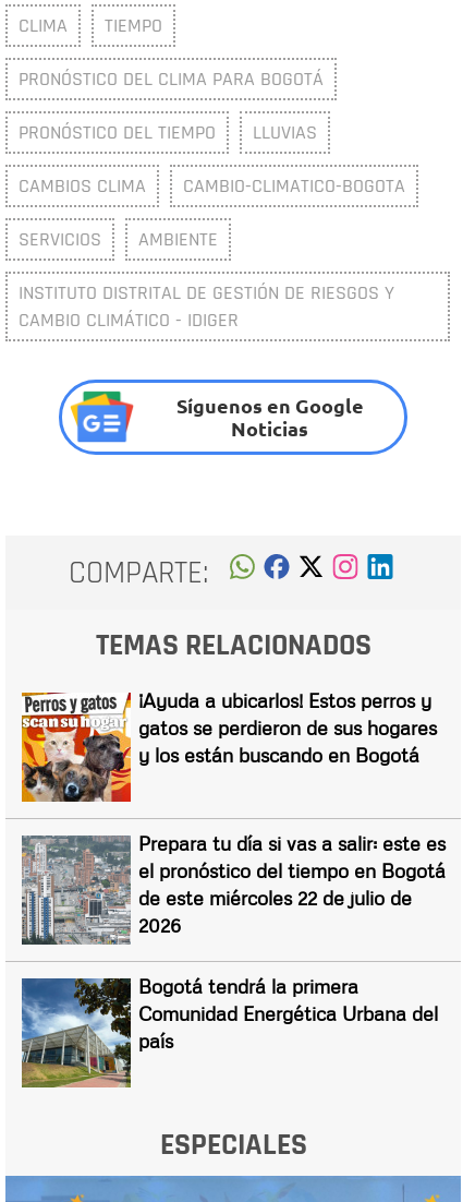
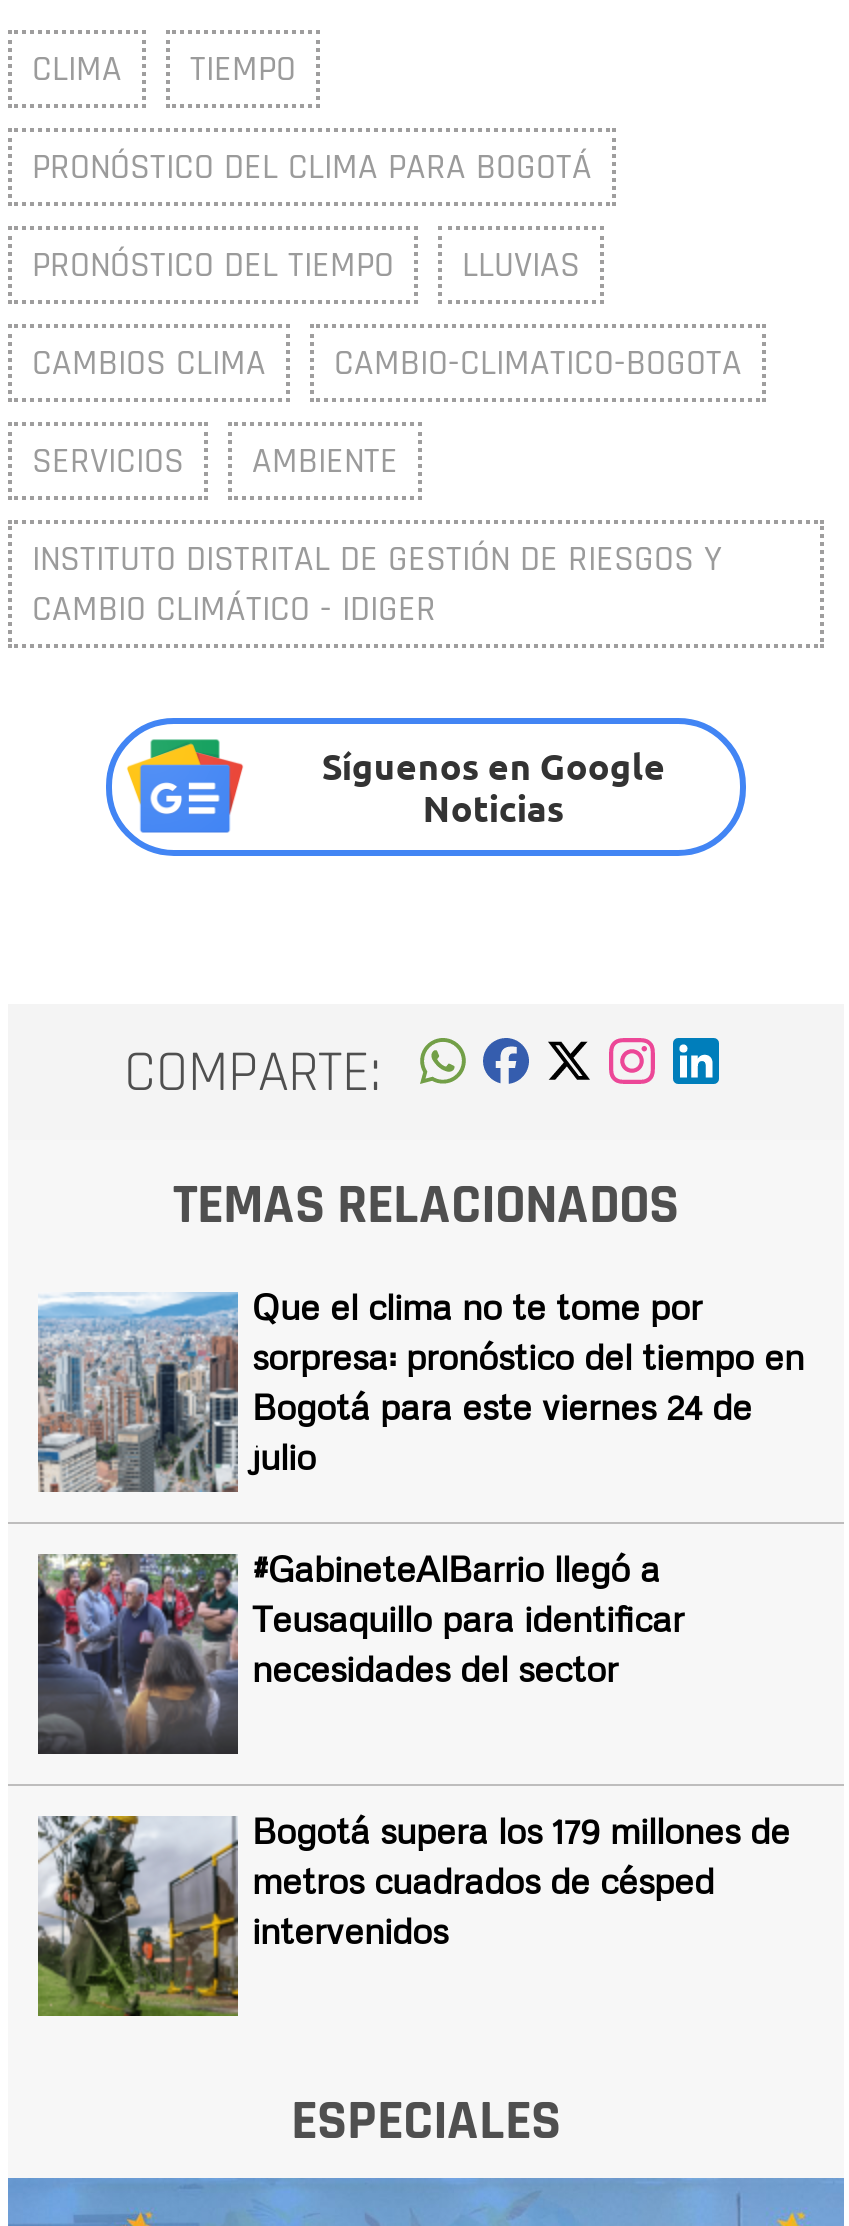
[21,689,437,803] [image] | ¡Ayuda a ubicarlos! Estos perros y | gatos se perdieron de sus hogares | y los están buscando en Bogotá -> [36,1285,804,1494] [image] | Que el clima no te tome por | sorpresa: pronóstico del tiempo en | Bogotá para este viernes 24 de | julio
[21,831,446,946] [image] | Prepara tu día si vas a salir: este es | el pronóstico del tiempo en Bogotá | de este miércoles 22 de julio de | 2026 -> [36,1547,684,1756] [image] | #GabineteAlBarrio llegó a | Teusaquillo para identificar | necesidades del sector
[21,974,438,1087] [image] | Bogotá tendrá la primera | Comunidad Energética Urbana del | país -> [36,1809,790,2018] [image] | Bogotá supera los 179 millones de | metros cuadrados de césped | intervenidos

